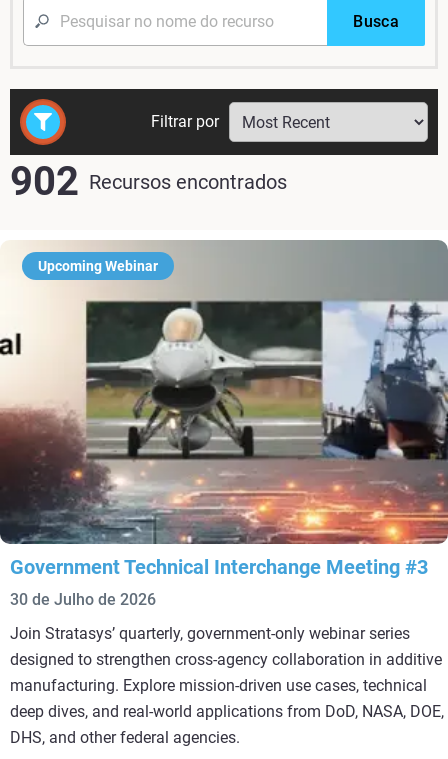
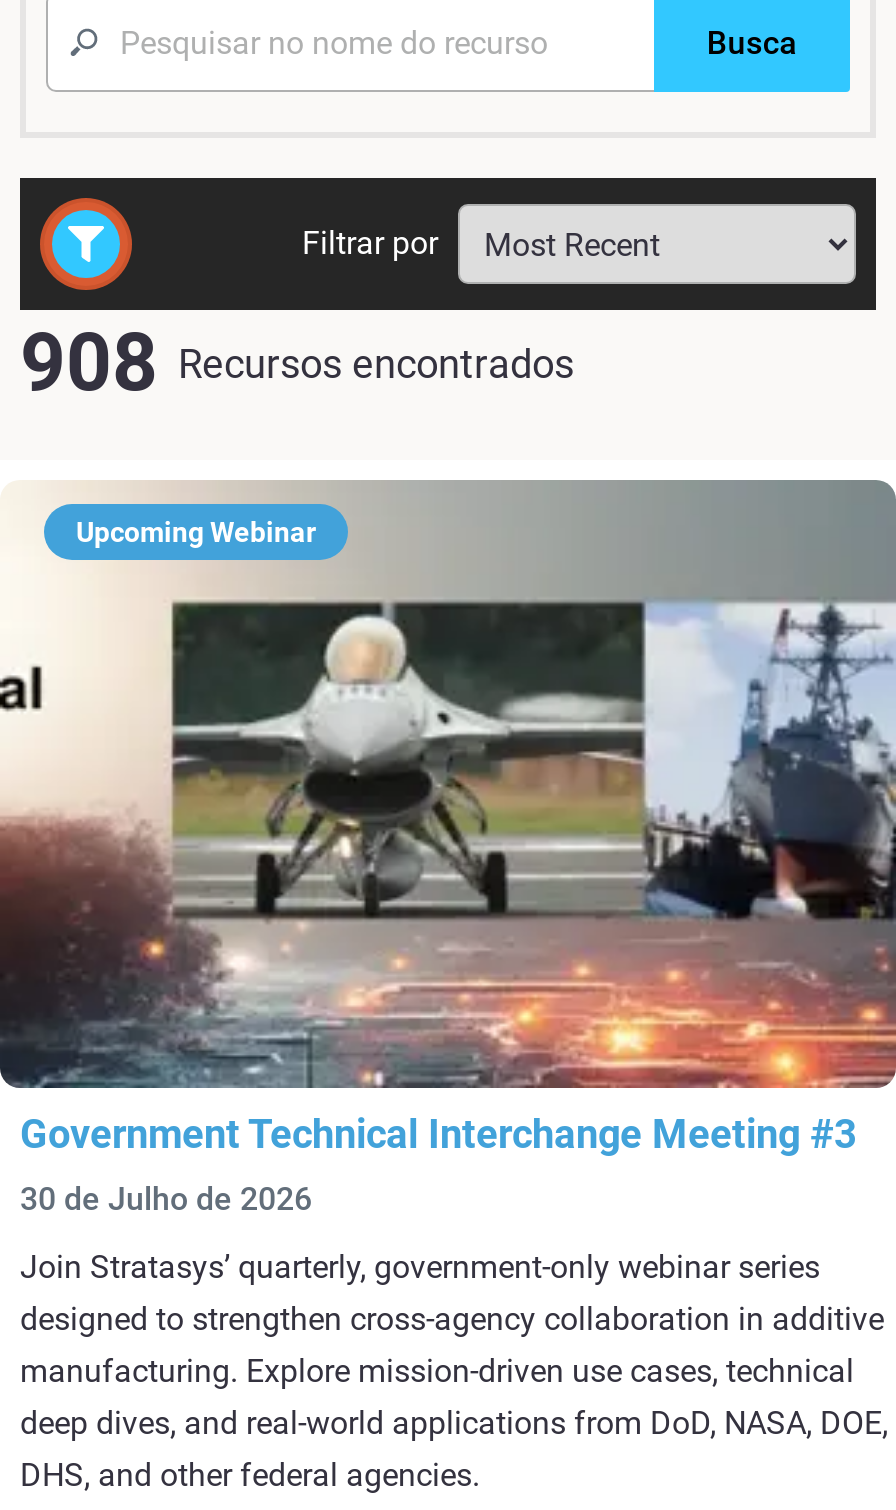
[10,158,287,205] 902 Recursos encontrados -> [20,316,574,410] 908 Recursos encontrados

